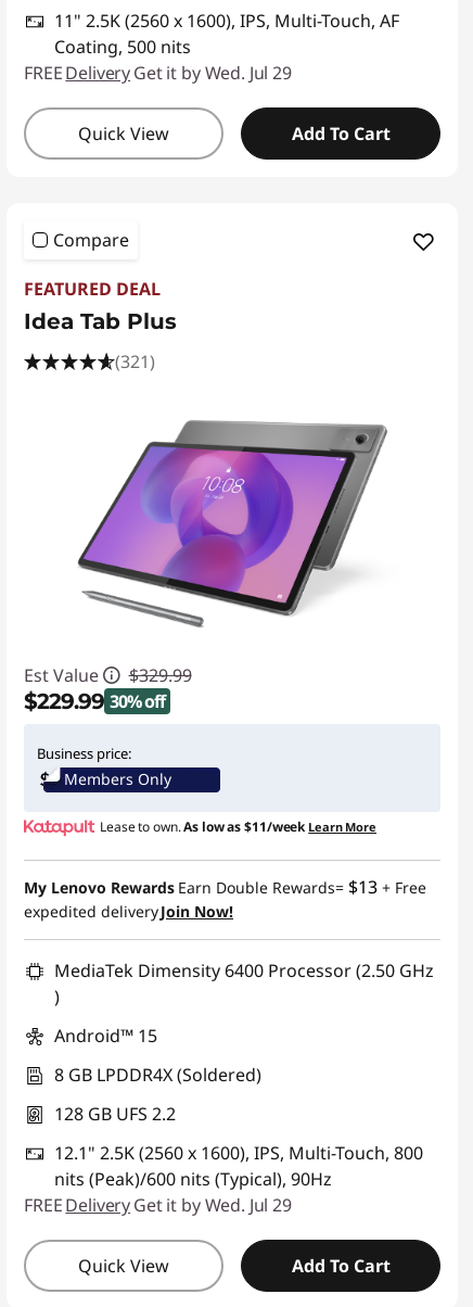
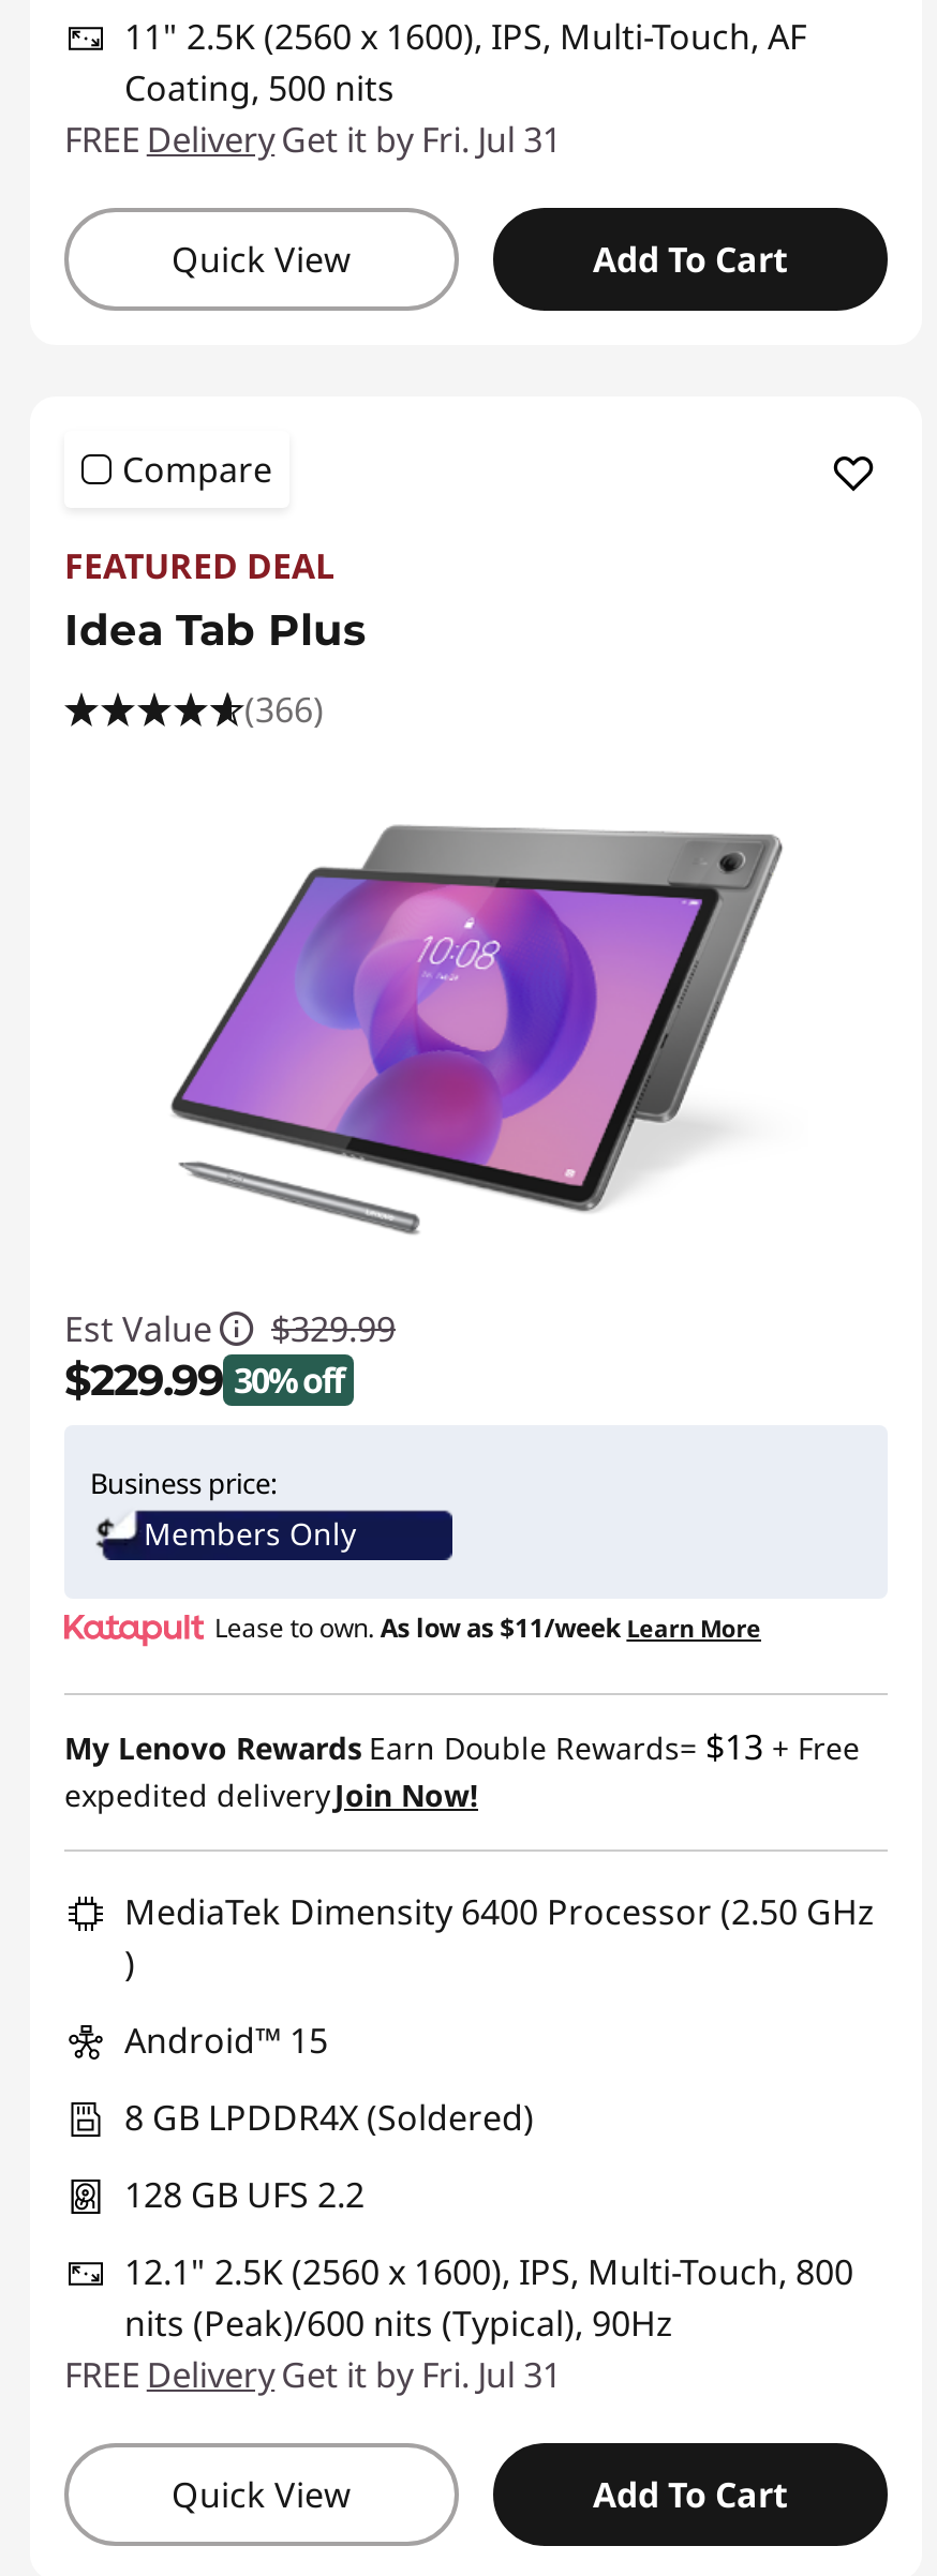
[24,61,292,85] FREE Delivery Get it by Wed. Jul 29 -> [64,116,561,163] FREE Delivery Get it by Fri. Jul 31
[115,349,155,373] (321) -> [244,685,324,732] (366)
[24,1193,292,1217] FREE Delivery Get it by Wed. Jul 29 -> [64,2351,561,2398] FREE Delivery Get it by Fri. Jul 31

